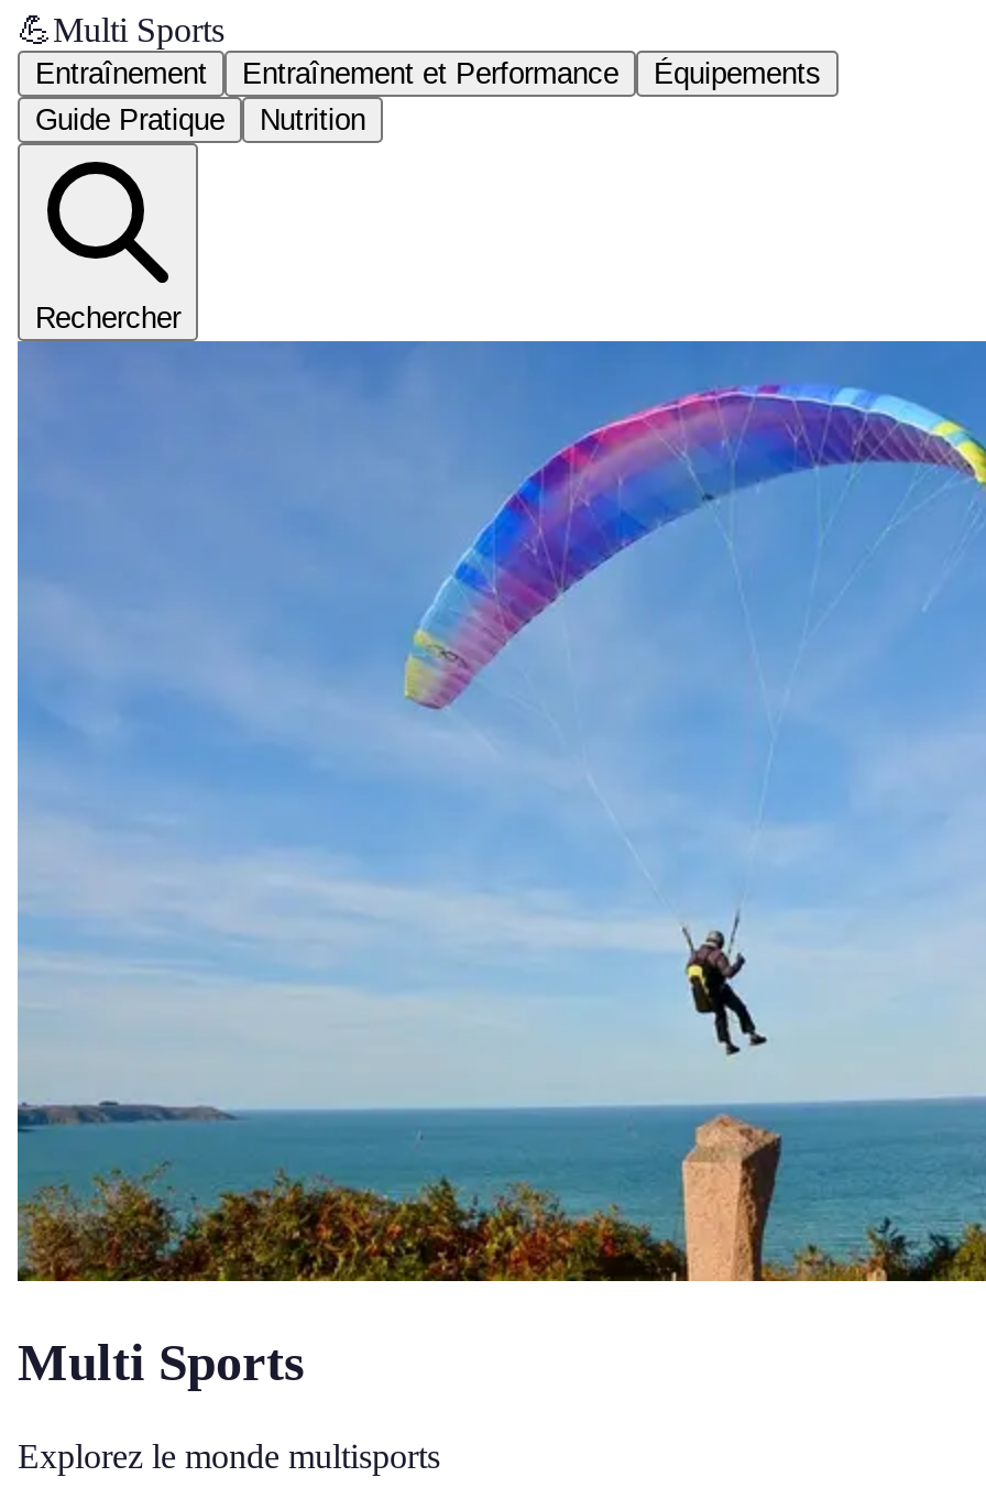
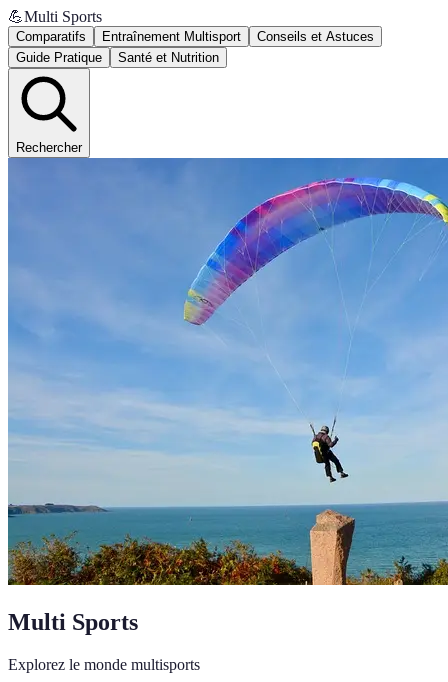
[35,57,821,90] Entraînement | Entraînement et Performance | Équipements -> [16,29,374,44] Comparatifs | Entraînement Multisport | Conseils et Astuces
[260,103,365,136] Nutrition -> [118,50,219,65] Santé et Nutrition

